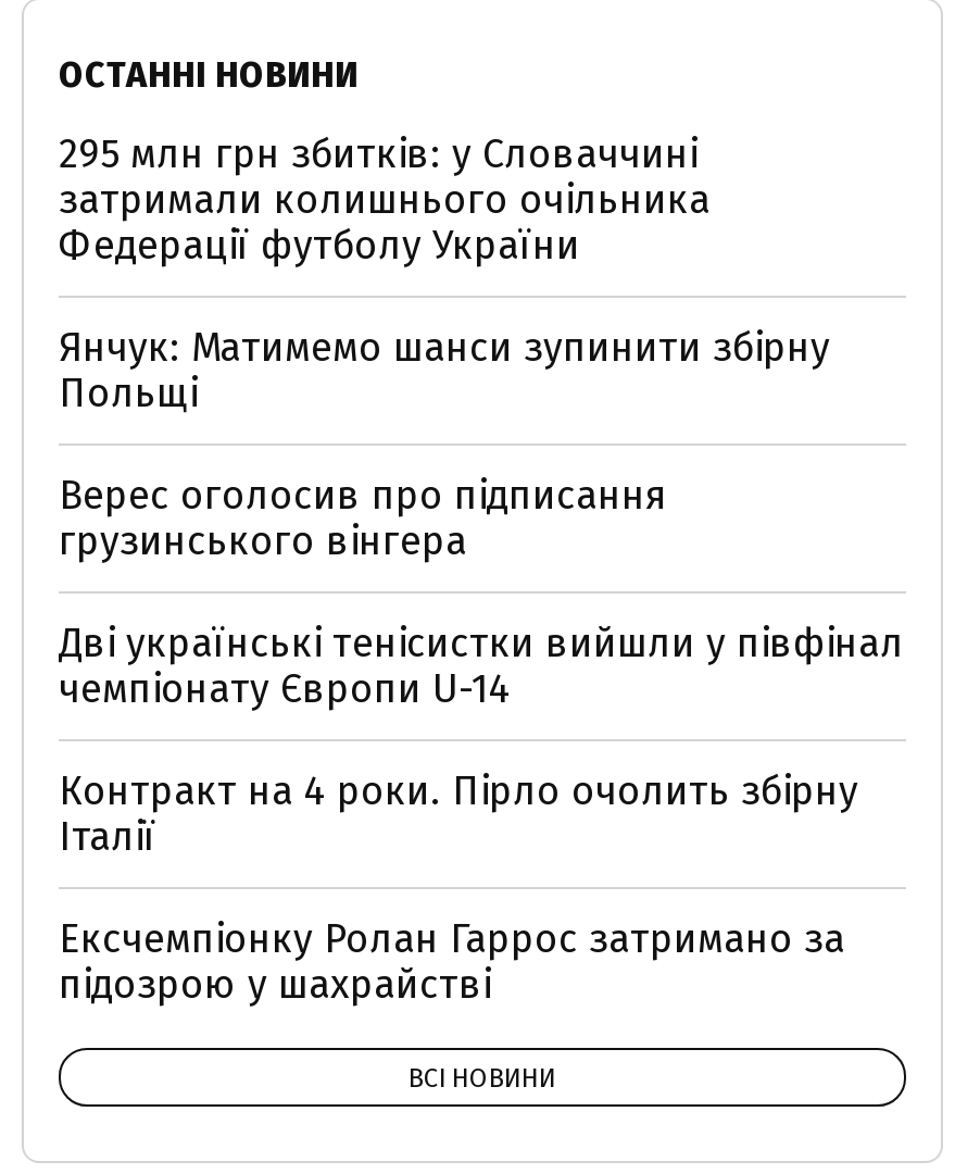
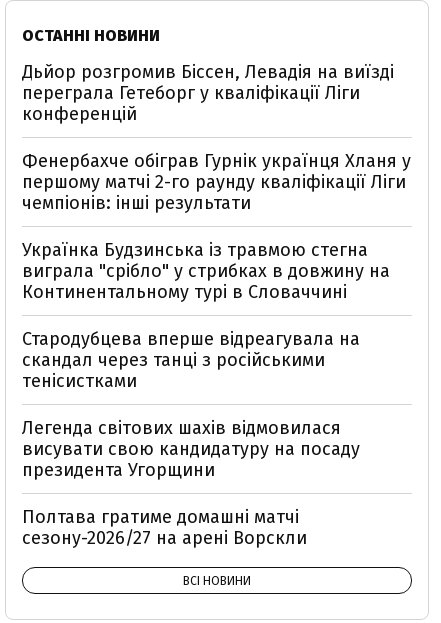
[59,132,711,271] 295 млн грн збитків: у Словаччині | затримали колишнього очільника | Федерації футболу України -> [22,61,394,125] Дьйор розгромив Біссен, Левадія на виїзді | переграла Гетеборг у кваліфікації Ліги | конференцій
[59,325,830,419] Янчук: Матимемо шанси зупинити збірну | Польщі -> [22,150,411,214] Фенербахче обіграв Гурнік українця Хланя у | першому матчі 2-го раунду кваліфікації Ліги | чемпіонів: інші результати
[59,473,667,567] Верес оголосив про підписання | грузинського вінгера -> [22,239,390,303] Українка Будзинська із травмою стегна | виграла "срібло" у стрибках в довжину на | Континентальному турі в Словаччині
[59,621,904,714] Дві українські тенісистки вийшли у півфінал | чемпіонату Європи U-14 -> [22,328,360,392] Стародубцева вперше відреагувала на | скандал через танці з російськими | тенісистками
[59,769,858,862] Контракт на 4 роки. Пірло очолить збірну | Італії -> [22,417,360,481] Легенда світових шахів відмовилася | висувати свою кандидатуру на посаду | президента Угорщини
[59,917,845,1010] Ексчемпіонку Ролан Гаррос затримано за | підозрою у шахрайстві -> [22,506,307,549] Полтава гратиме домашні матчі | сезону-2026/27 на арені Ворскли

